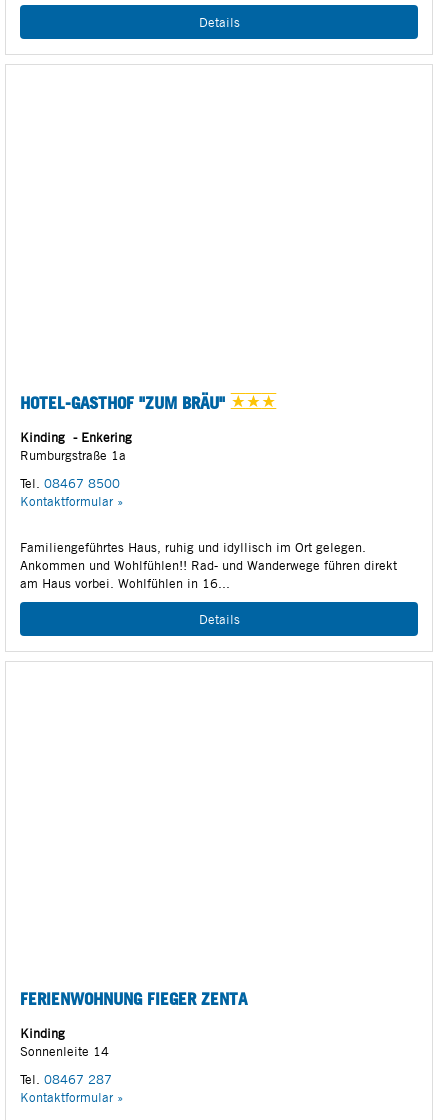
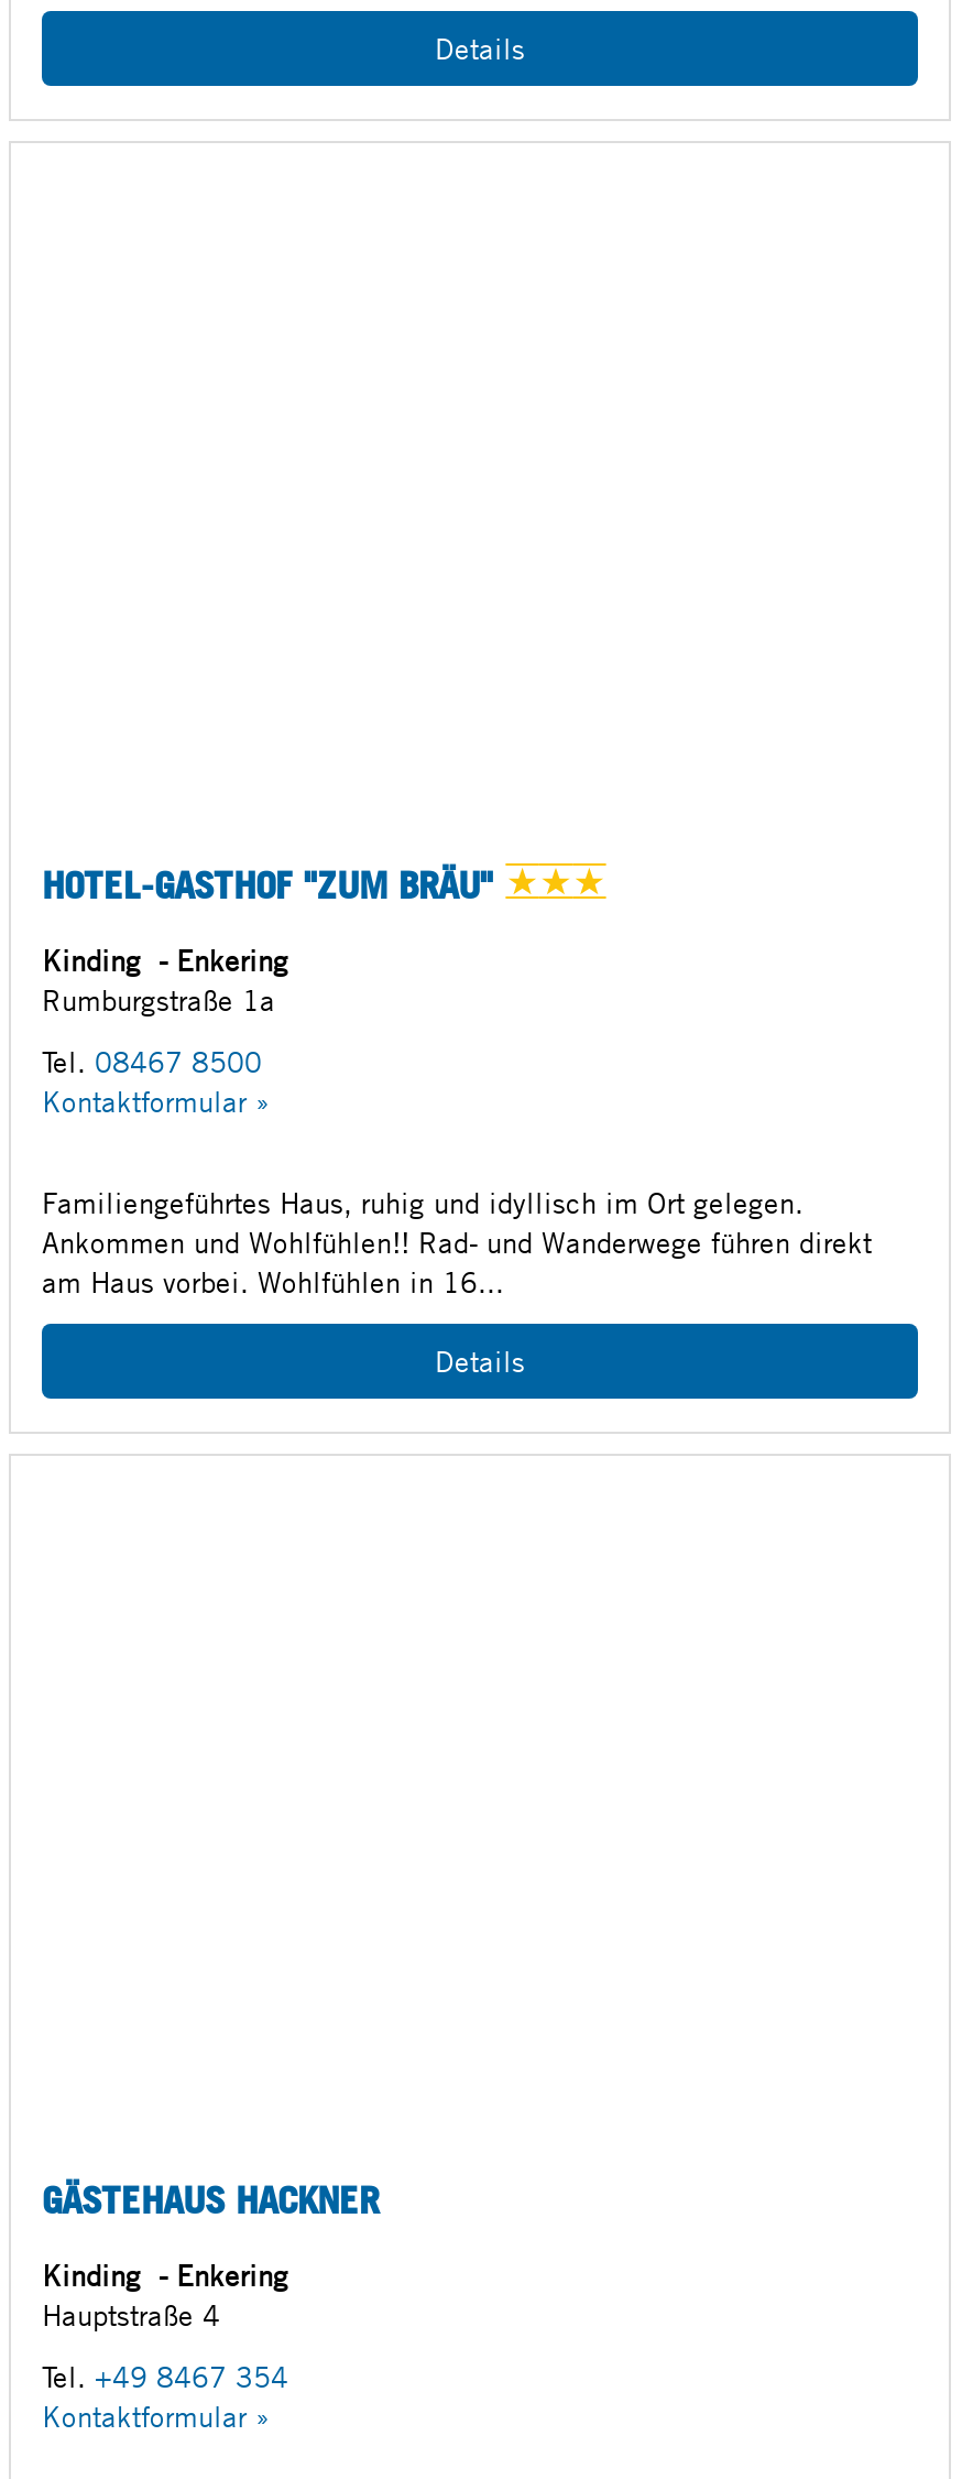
[20,988,247,1009] FERIENWOHNUNG FIEGER ZENTA -> [42,2175,379,2222] GÄSTEHAUS HACKNER
[20,1025,109,1059] Kinding | Sonnenleite 14 -> [42,2257,288,2332] Kinding - Enkering | Hauptstraße 4
[20,1071,112,1087] Tel. 08467 287 -> [42,2358,288,2394] Tel. +49 8467 354

